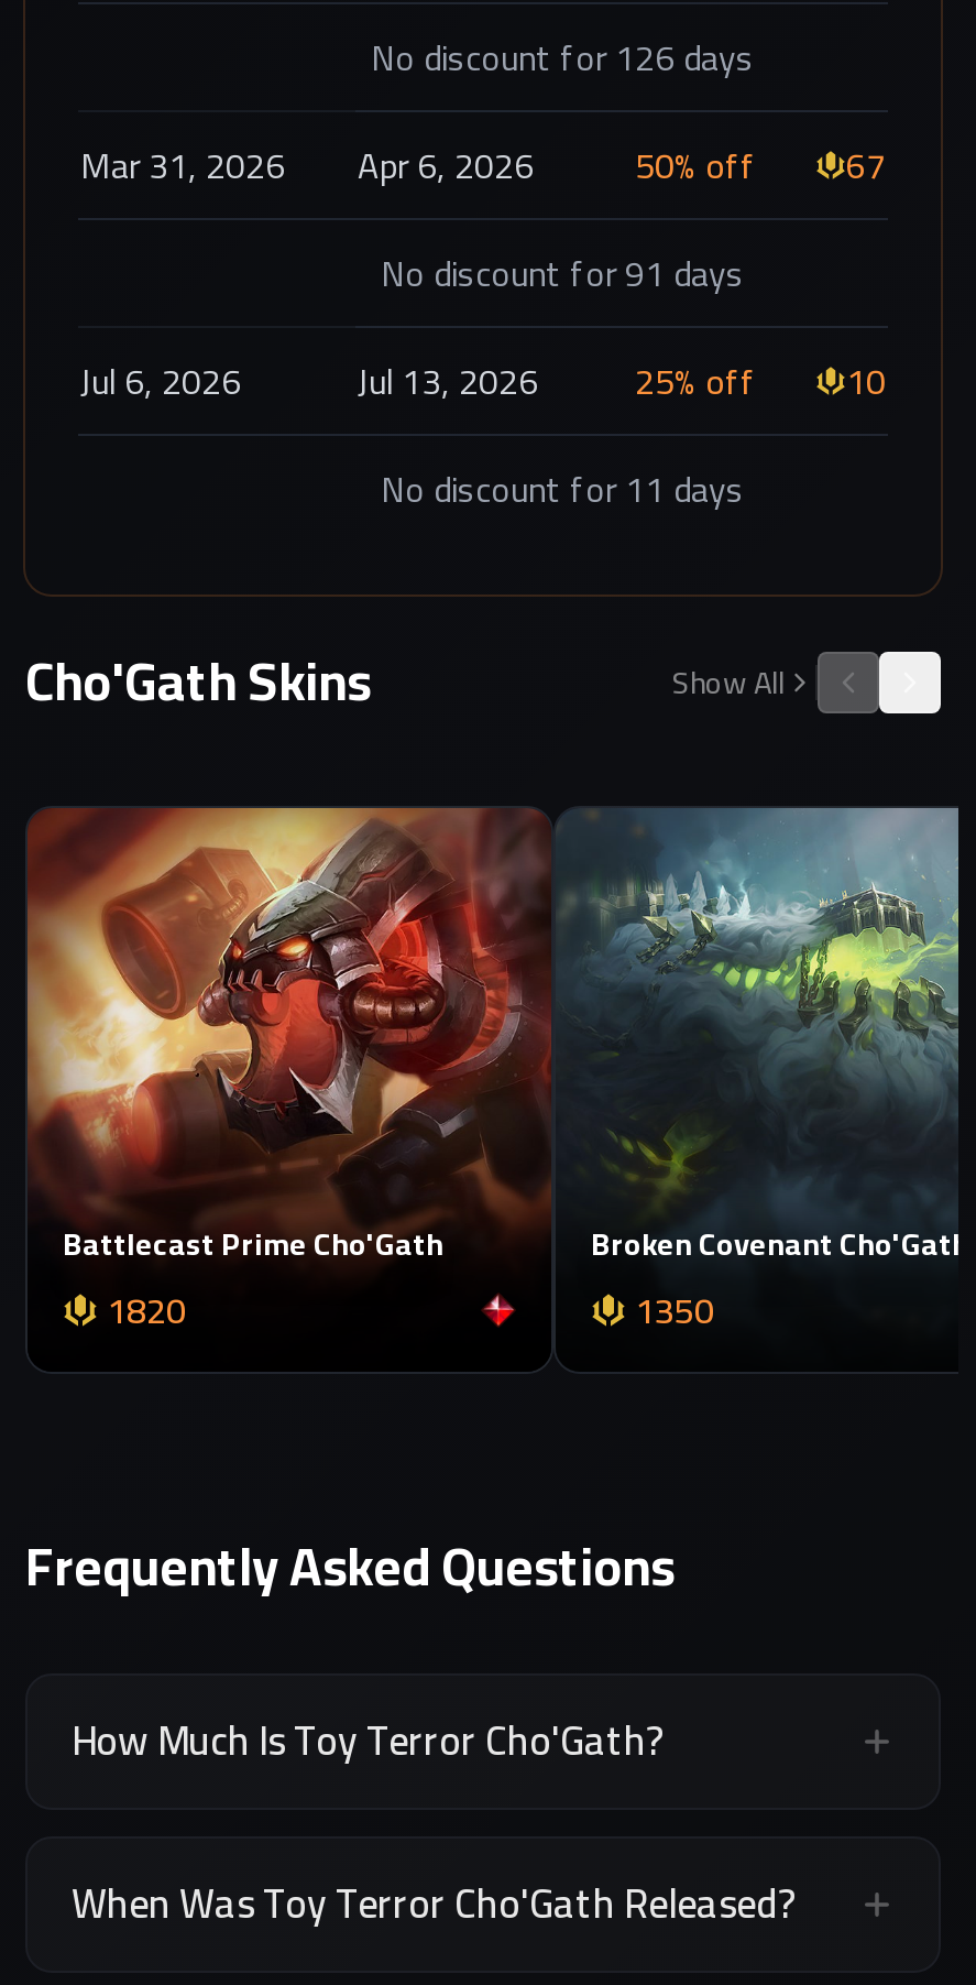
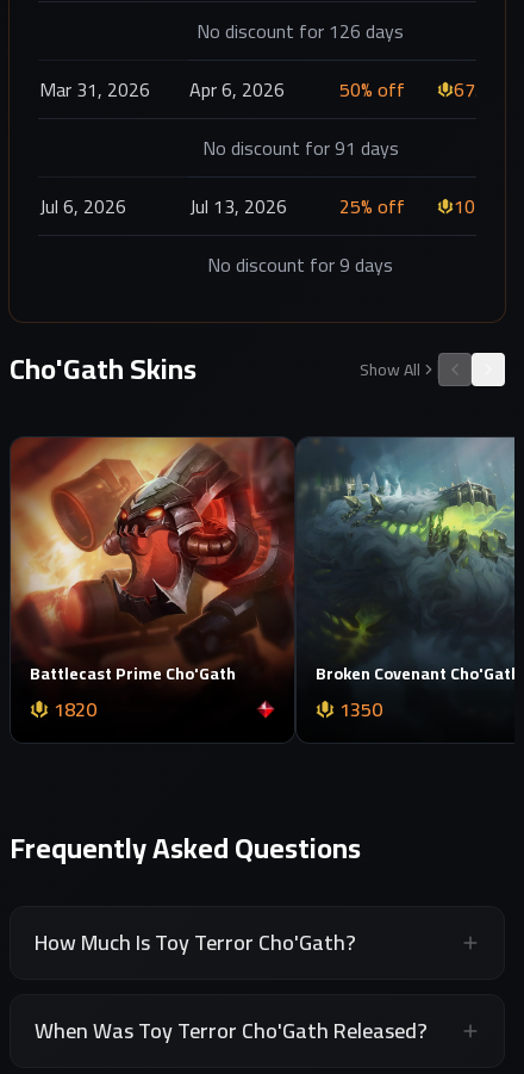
[381,456,744,522] No discount for 11 days -> [207,247,393,283] No discount for 9 days

